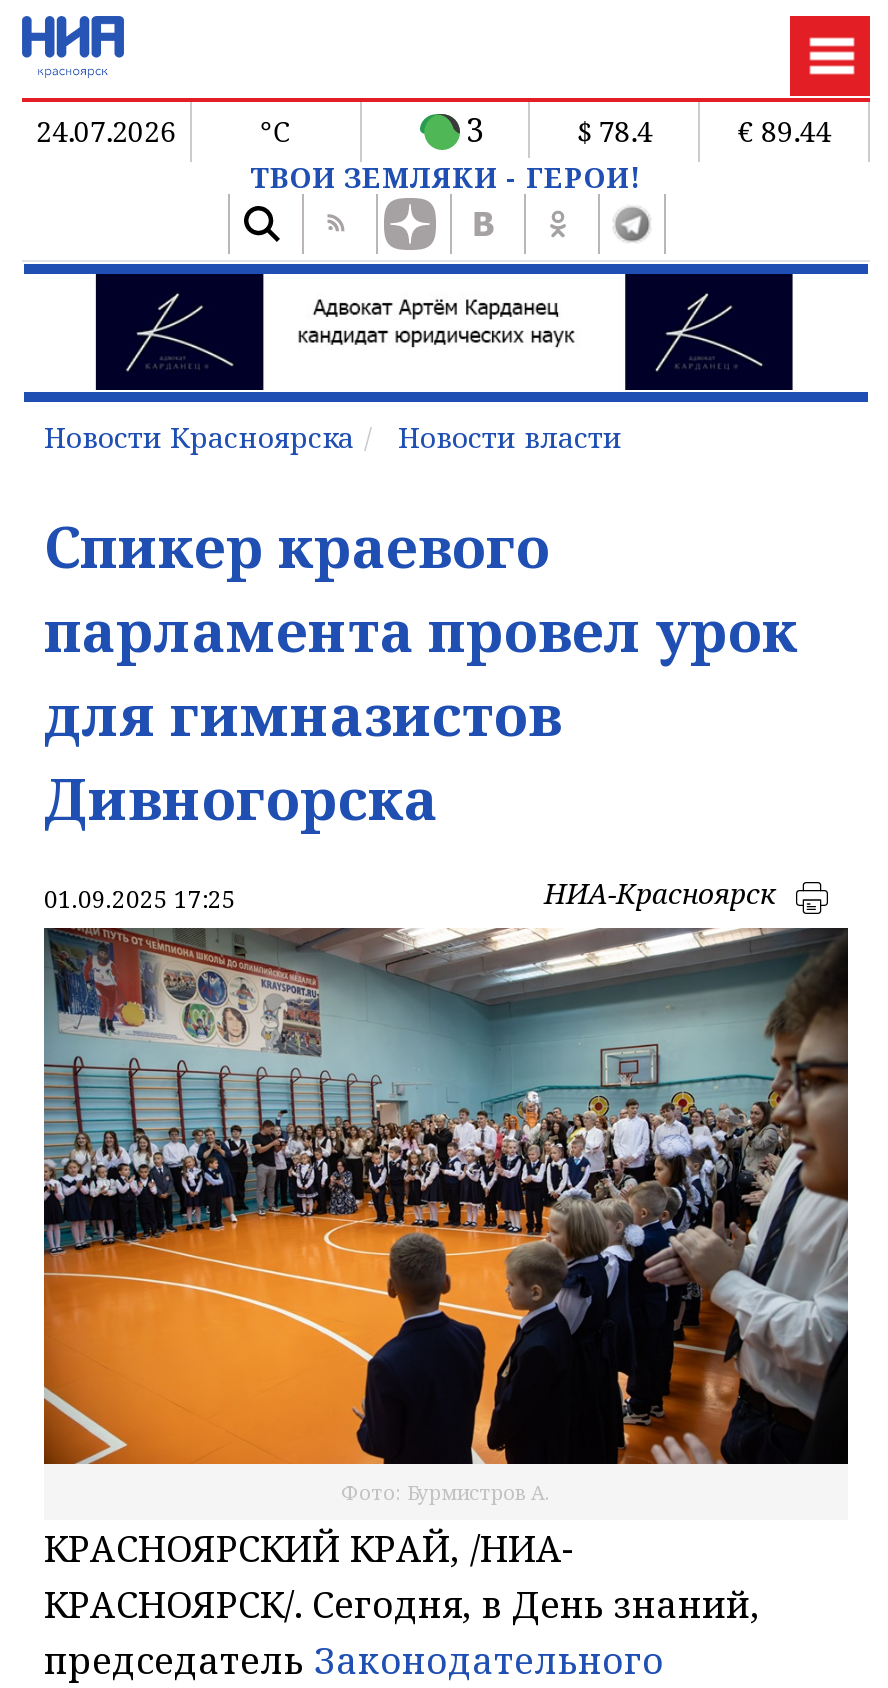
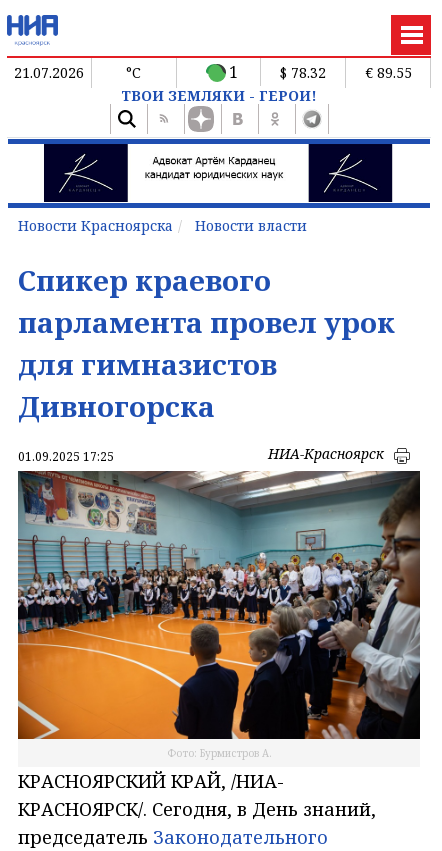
[36,111,176,149] 24.07.2026 -> [14,62,84,81] 21.07.2026
[466,107,484,151] 3 -> [229,60,238,82] 1
[577,111,653,149] $ 78.4 -> [280,62,326,81] $ 78.32
[737,111,831,149] € 89.44 -> [365,62,412,81] € 89.55

